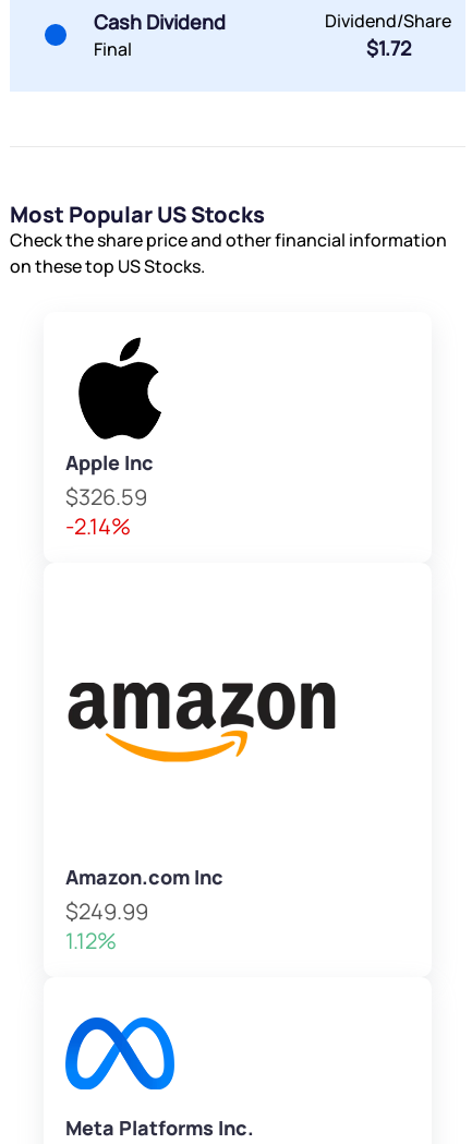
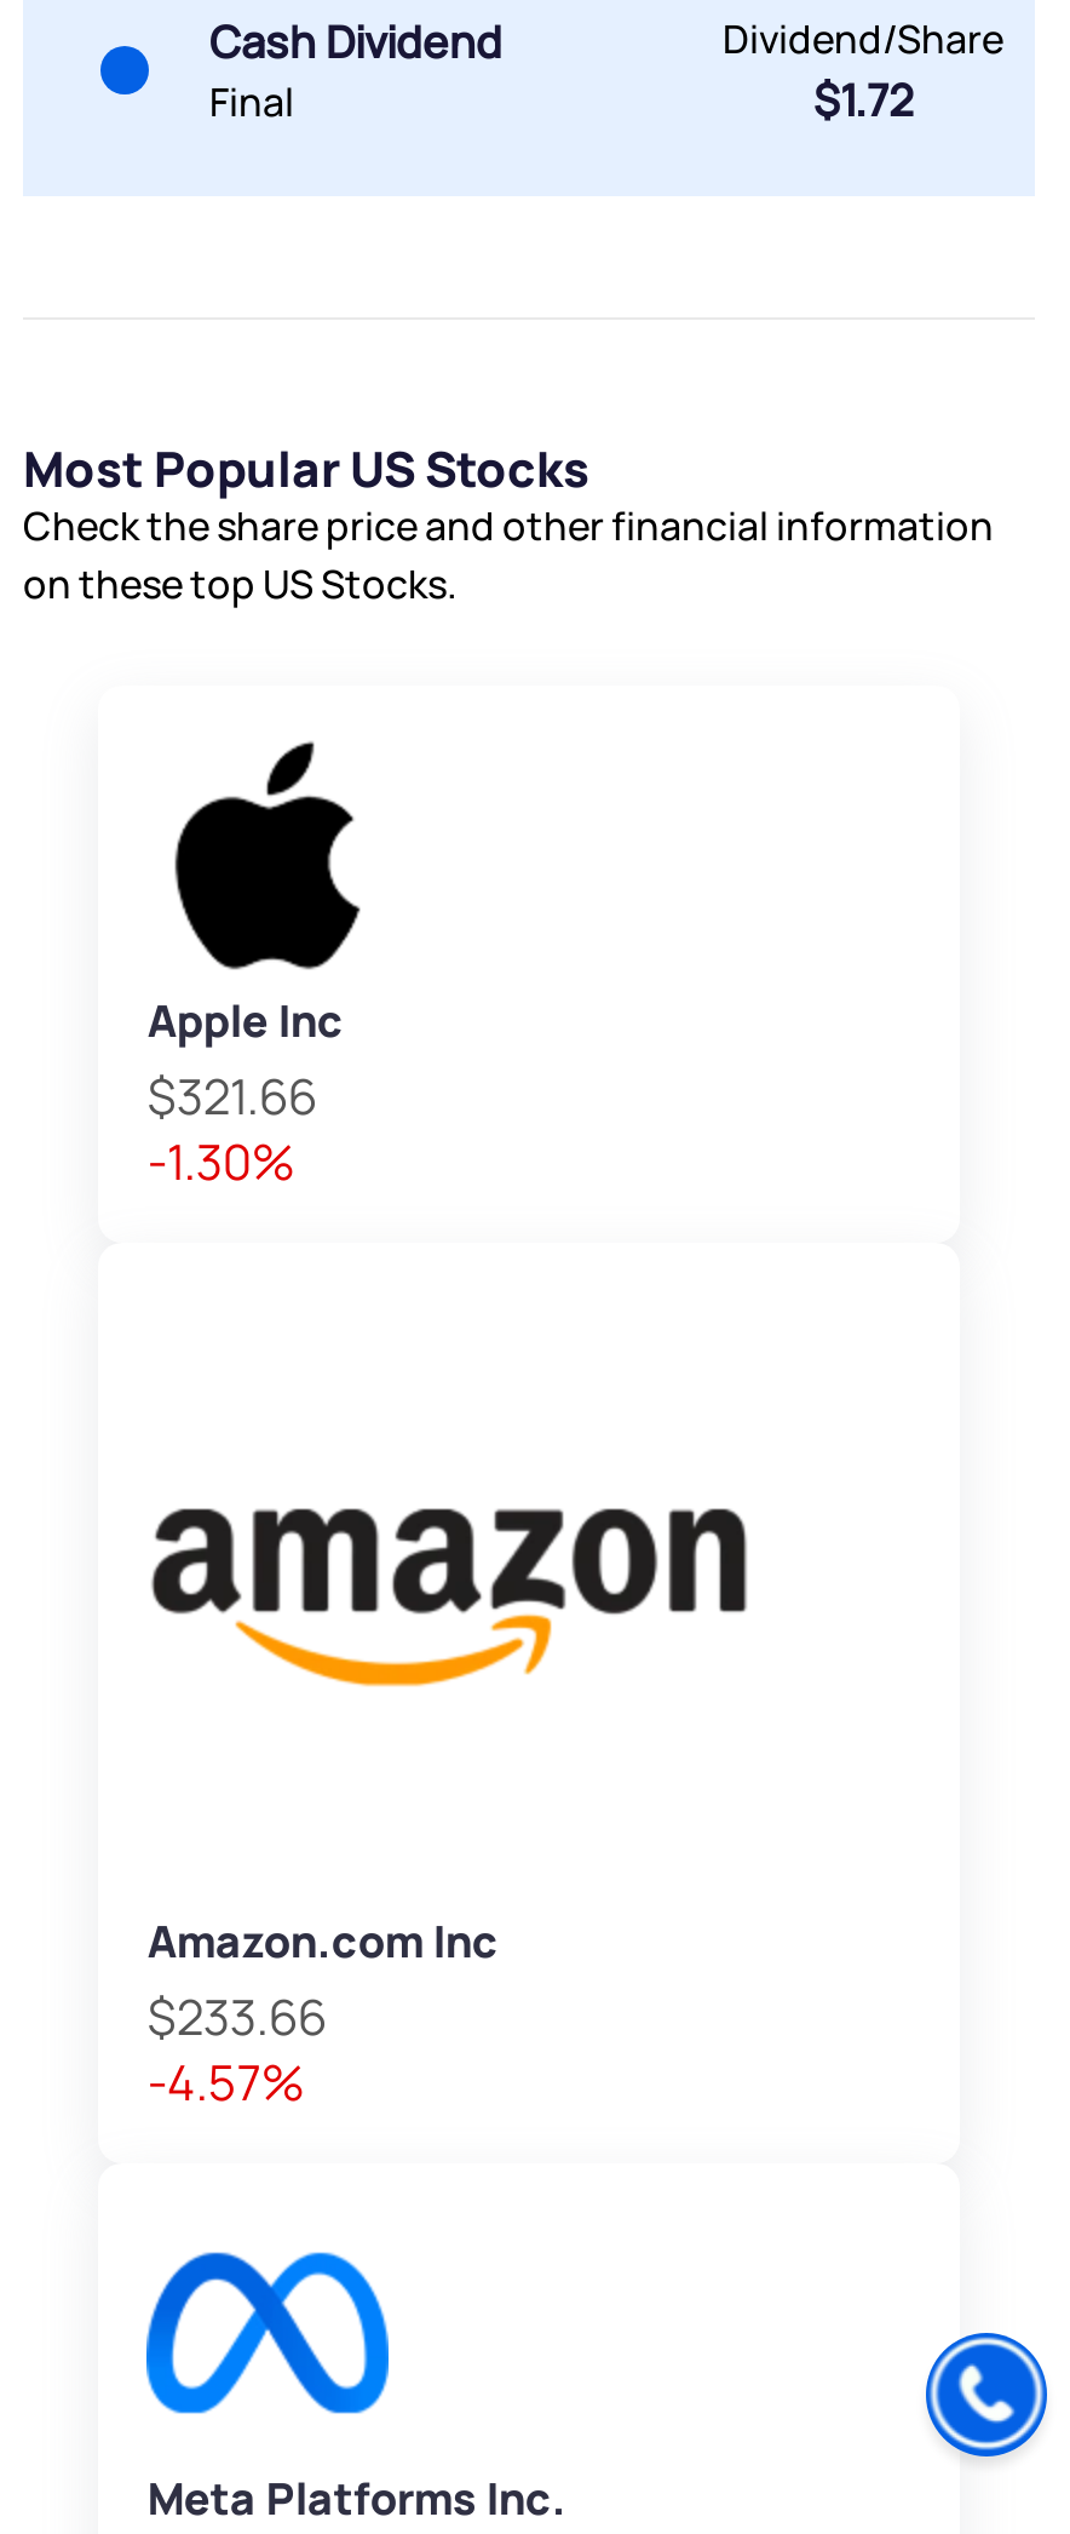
[66,483,147,512] $326.59 -> [147,1065,317,1130] $321.66
[66,512,131,541] -2.14% -> [147,1130,295,1196] -1.30%
[66,897,149,926] $249.99 -> [147,1985,326,2051] $233.66
none -> [924,2331,1049,2461] [image]
[66,926,117,956] 1.12% -> [147,2051,305,2116] -4.57%

